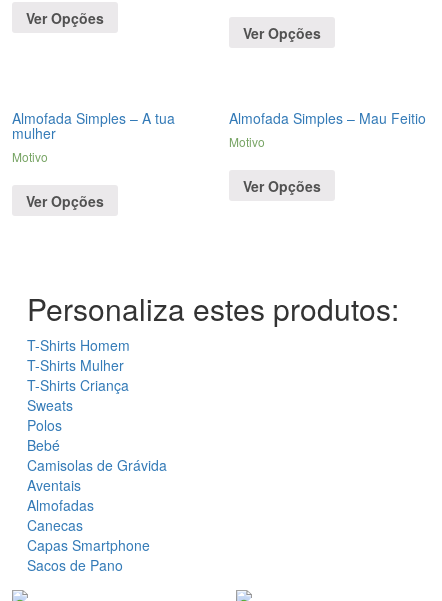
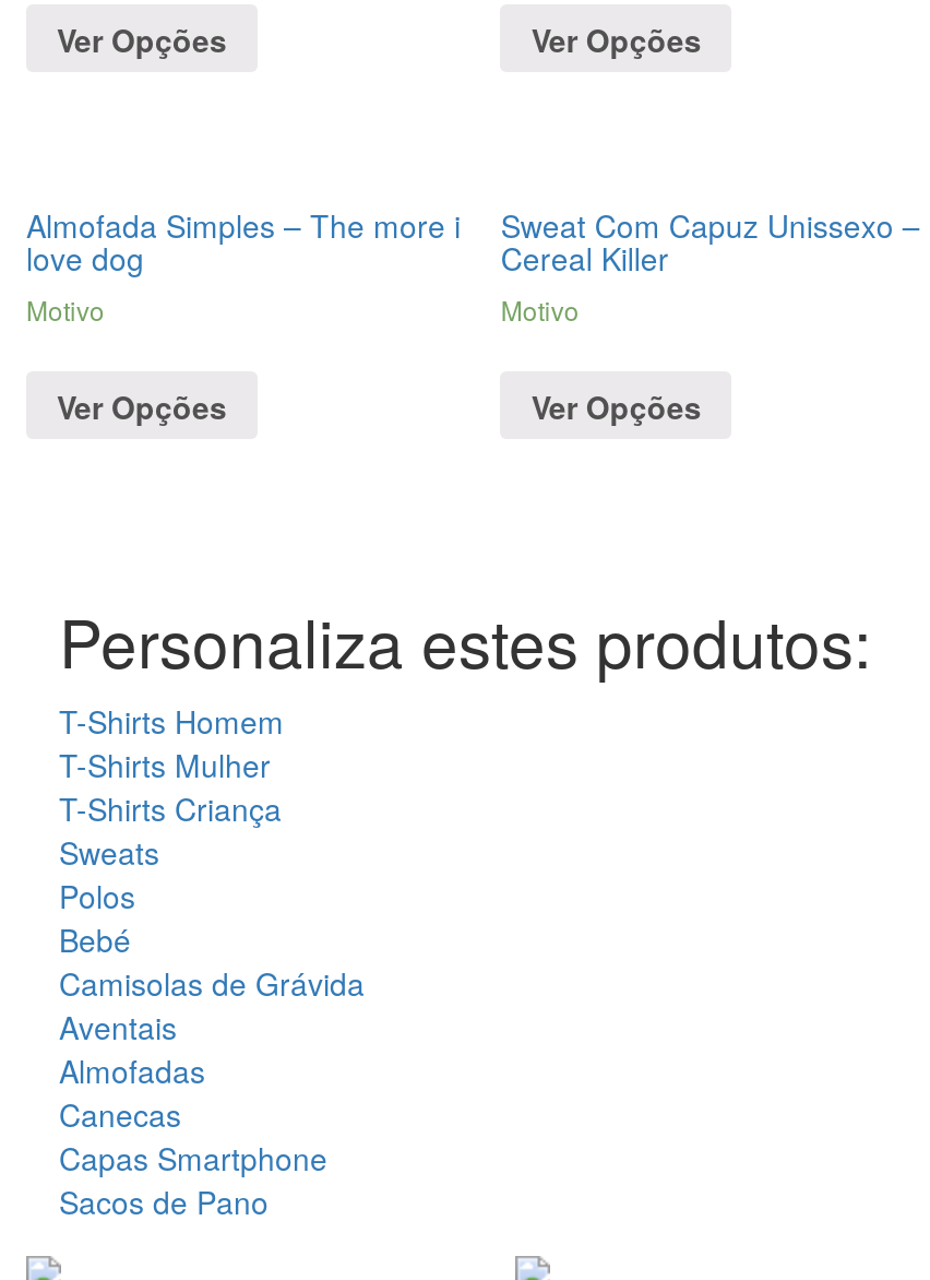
[12,108,175,143] Almofada Simples – A tua | mulher -> [26,203,461,280] Almofada Simples – The more i | love dog
[229,108,426,128] Almofada Simples – Mau Feitio -> [501,203,920,280] Sweat Com Capuz Unissexo – | Cereal Killer

